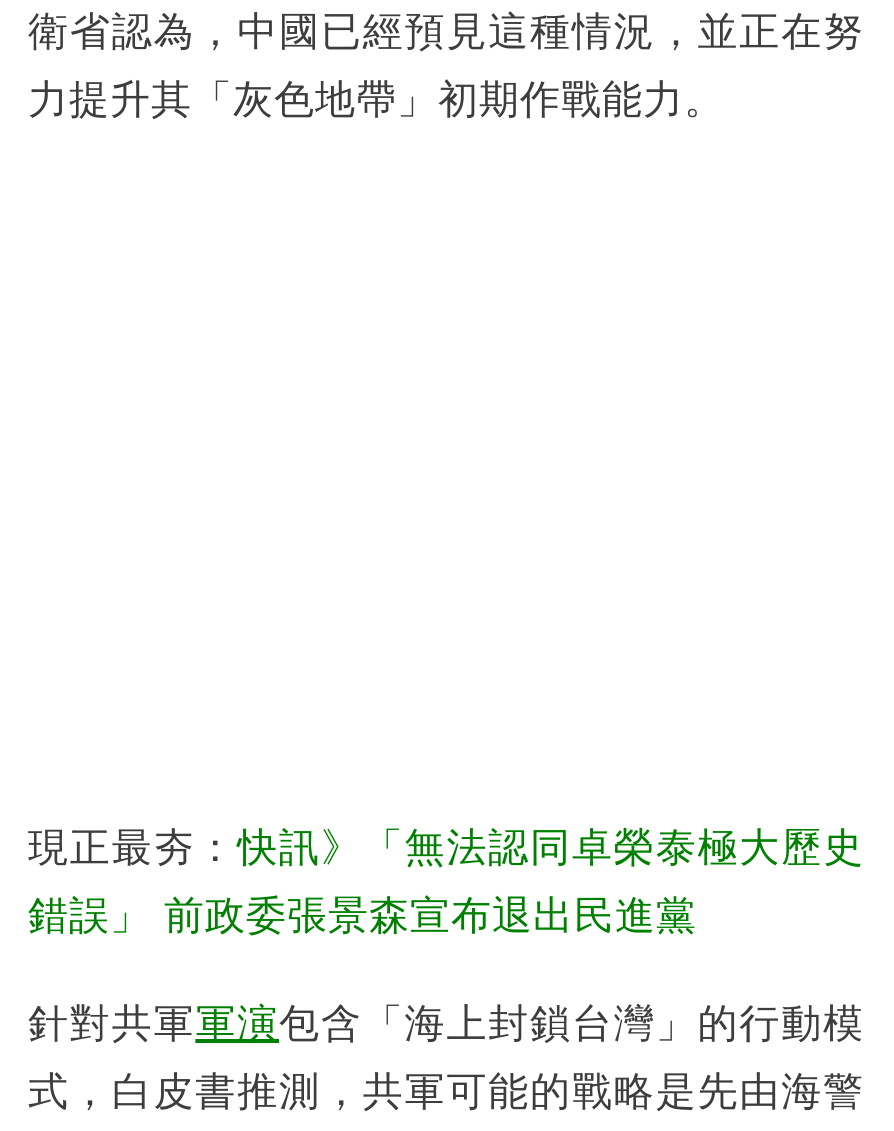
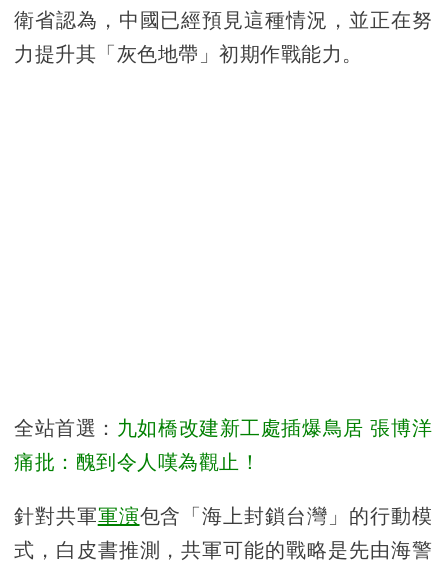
[28,824,864,868] 現正最夯：快訊》「無法認同卓榮泰極大歷史 -> [14,417,432,439] 全站首選：九如橋改建新工處插爆鳥居 張博洋
[28,892,697,936] 錯誤」 前政委張景森宣布退出民進黨 -> [14,451,260,473] 痛批：醜到令人嘆為觀止！

